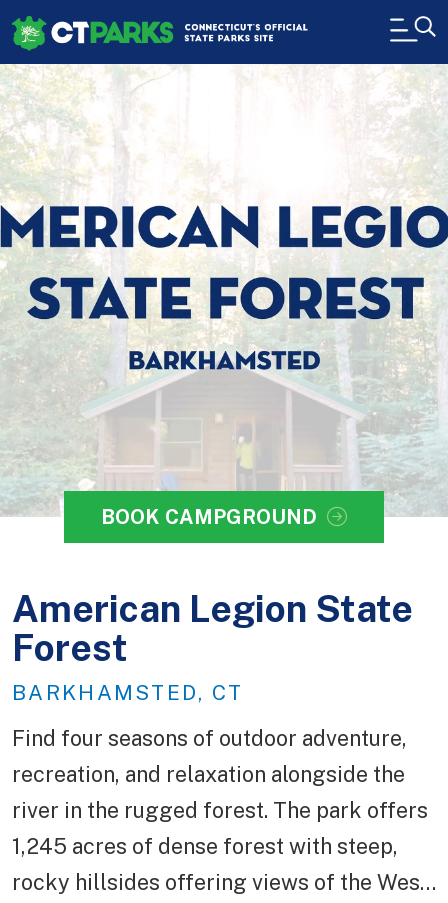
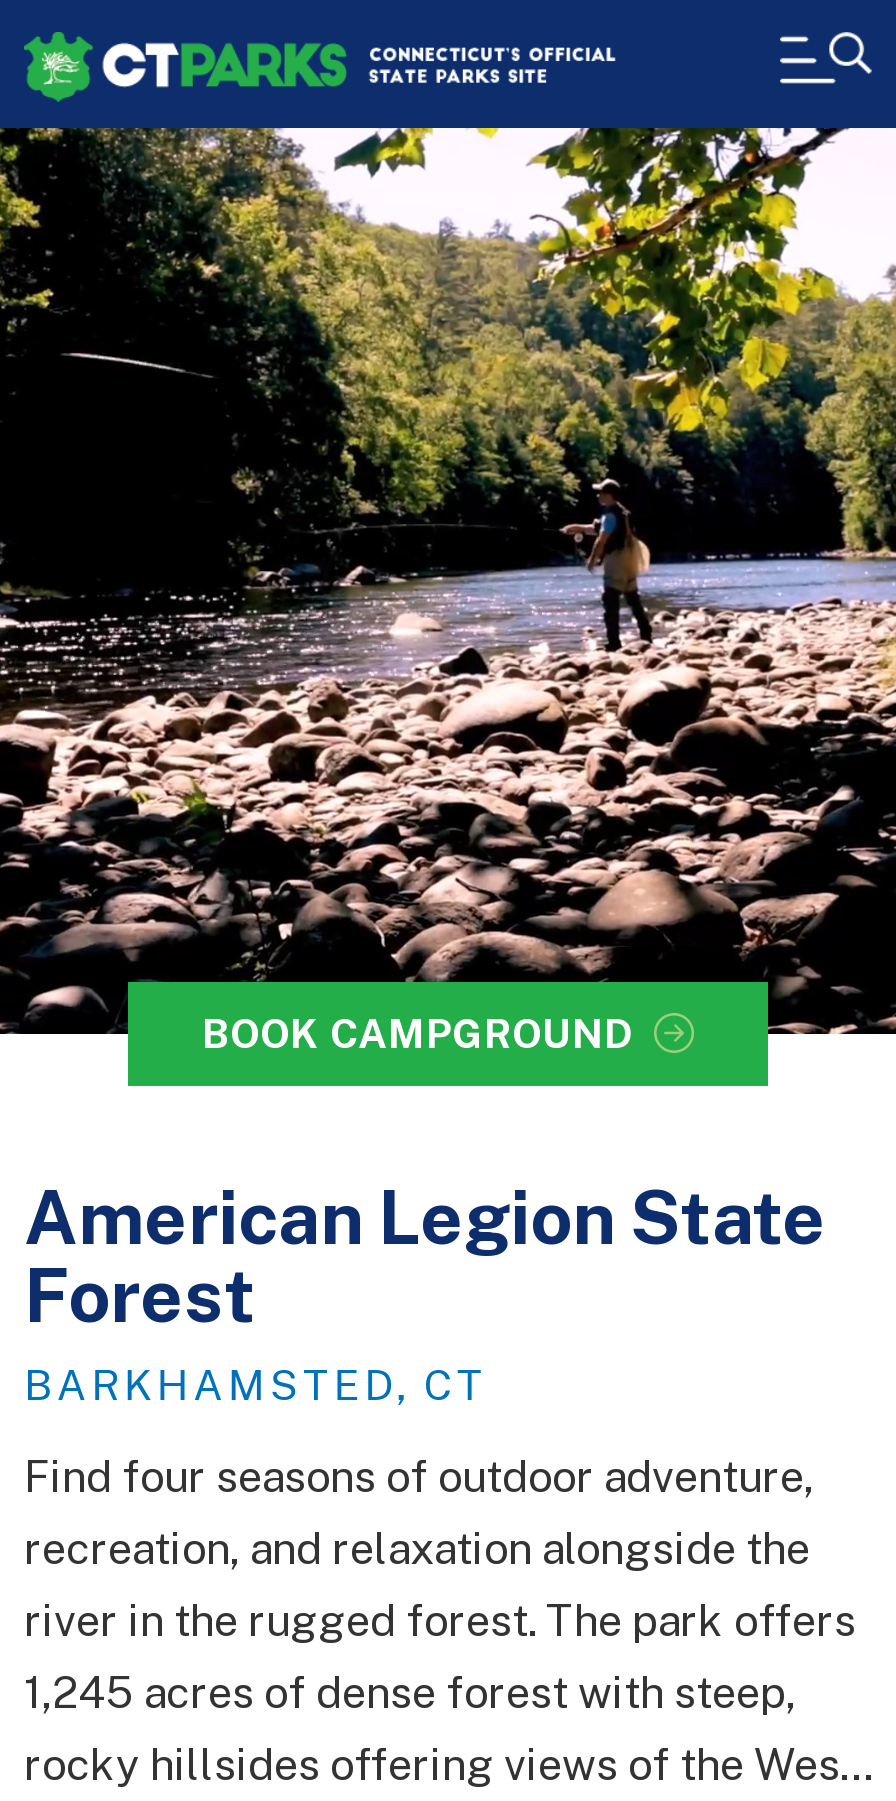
[3,63,445,517] [image] -> [6,126,890,1036] [image]

